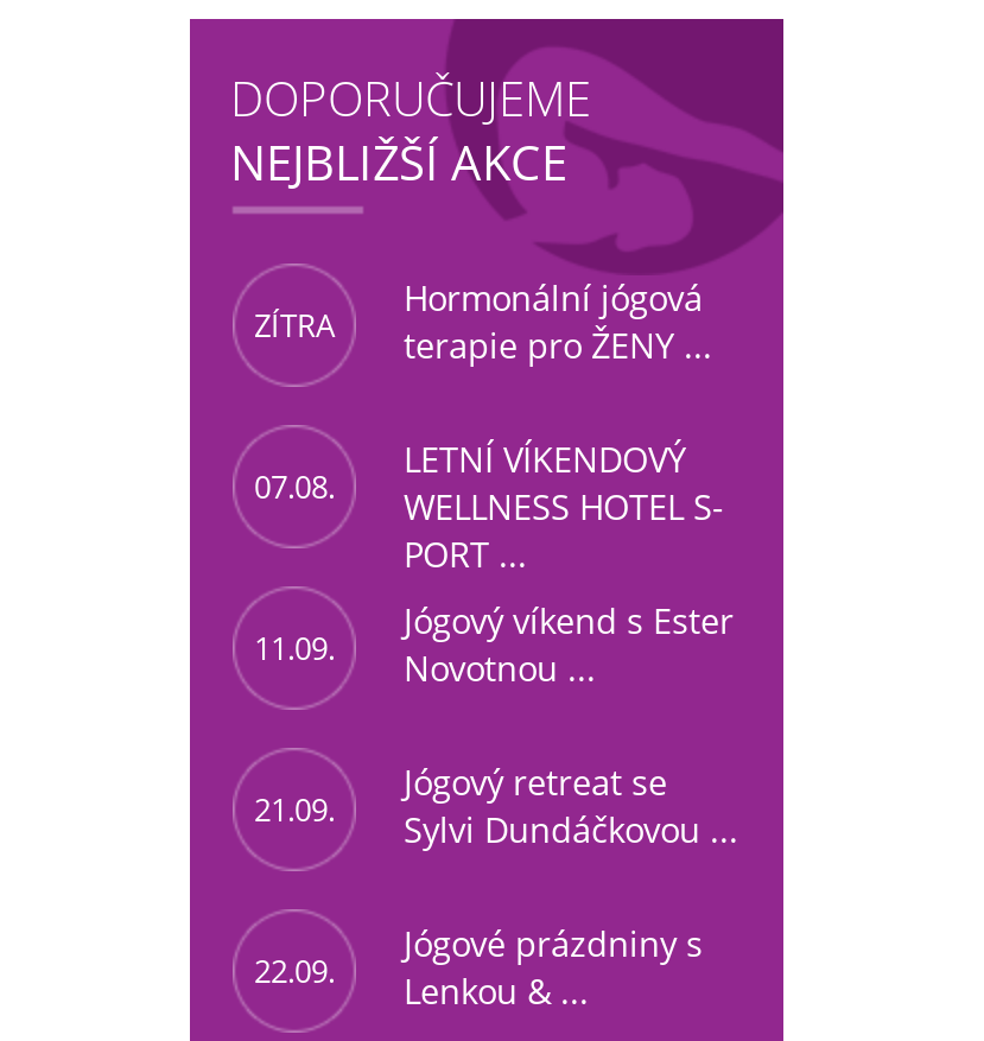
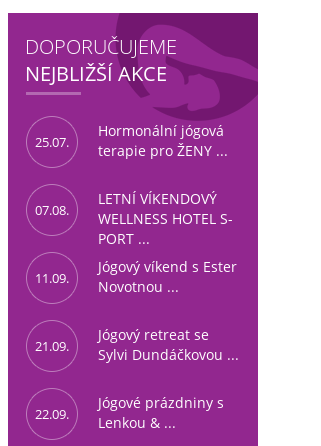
[254,304,335,347] ZÍTRA -> [35,133,69,151] 25.07.

